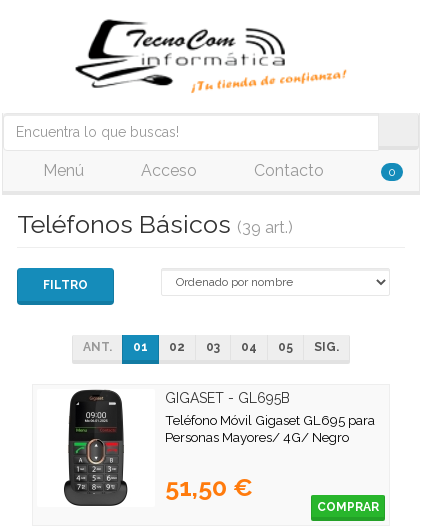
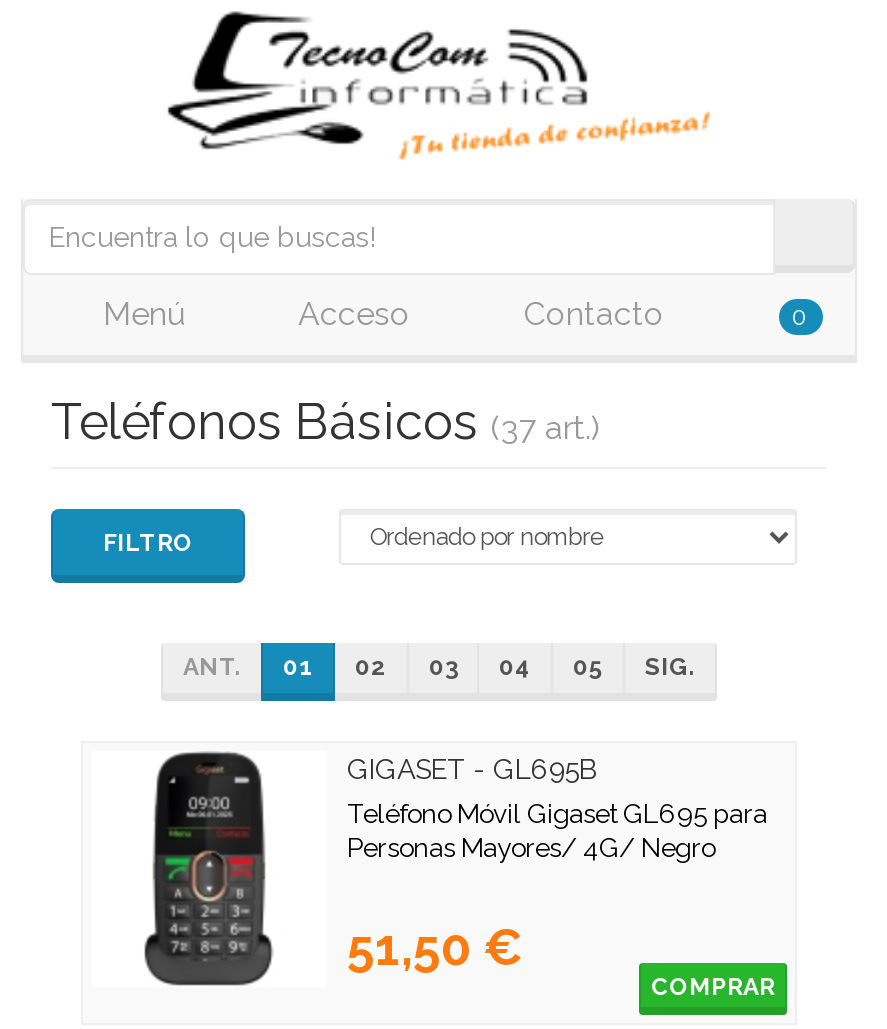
[17,209,293,239] Teléfonos Básicos (39 art.) -> [51,391,601,451] Teléfonos Básicos (37 art.)

